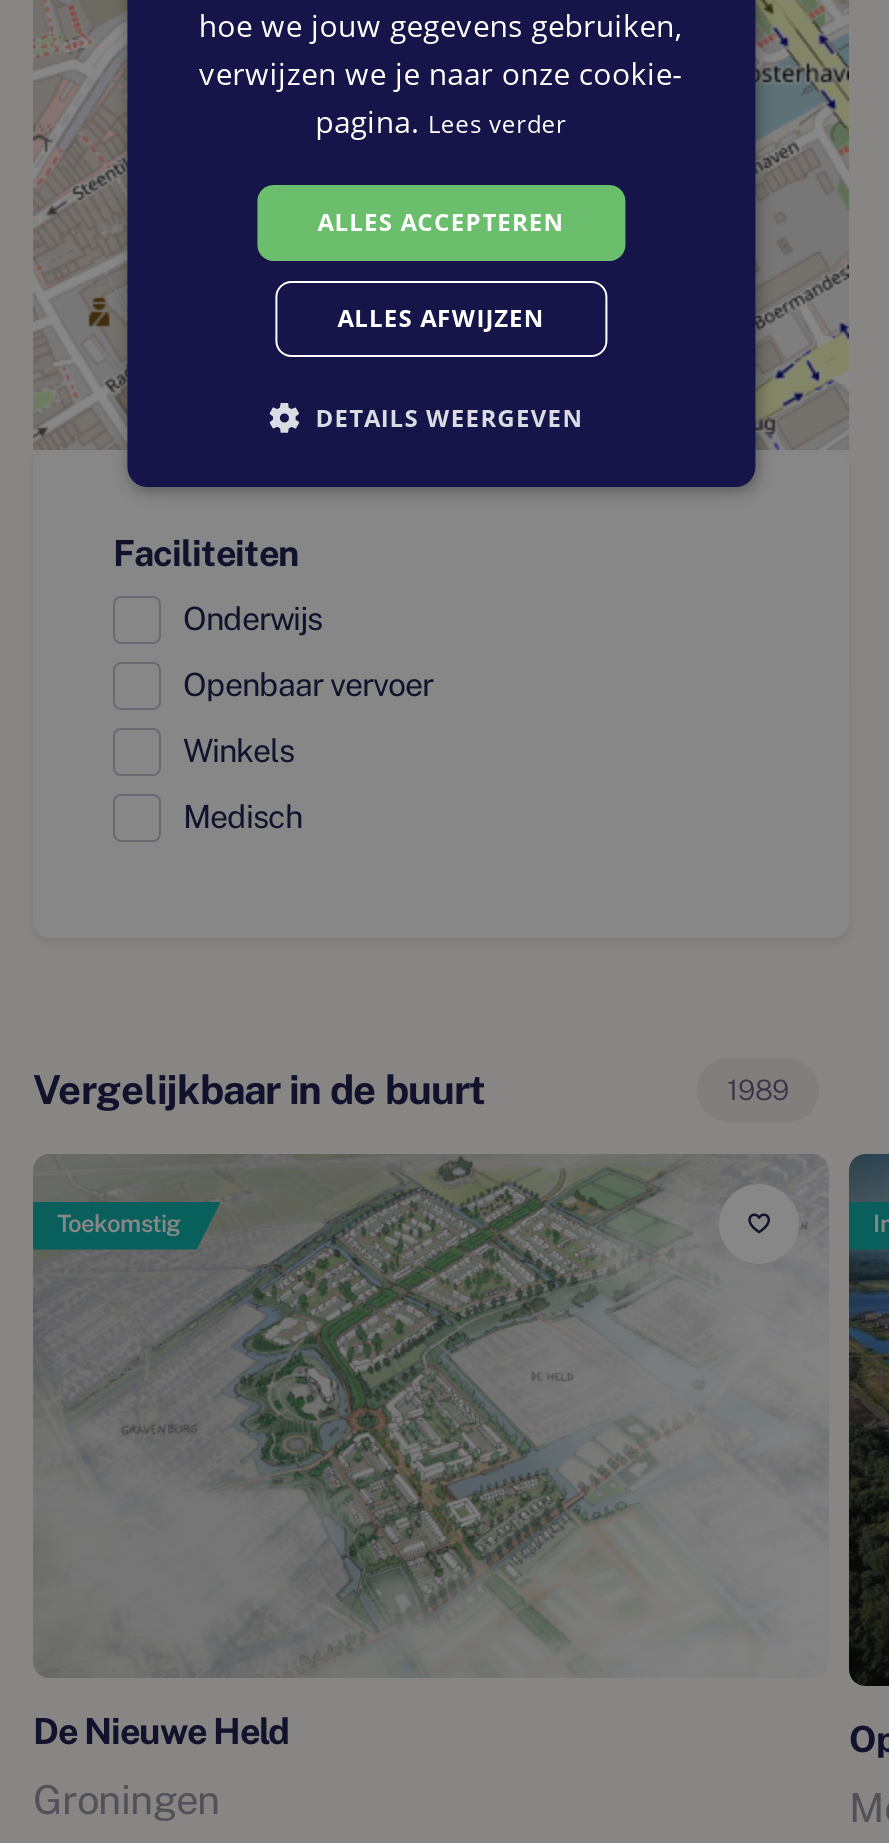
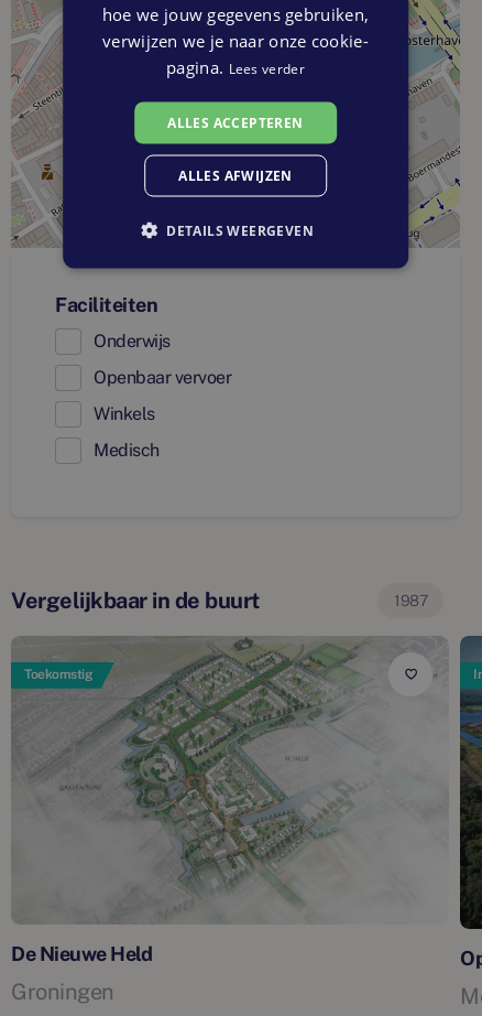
[727,1074,789,1106] 1989 -> [394,592,427,610] 1987

